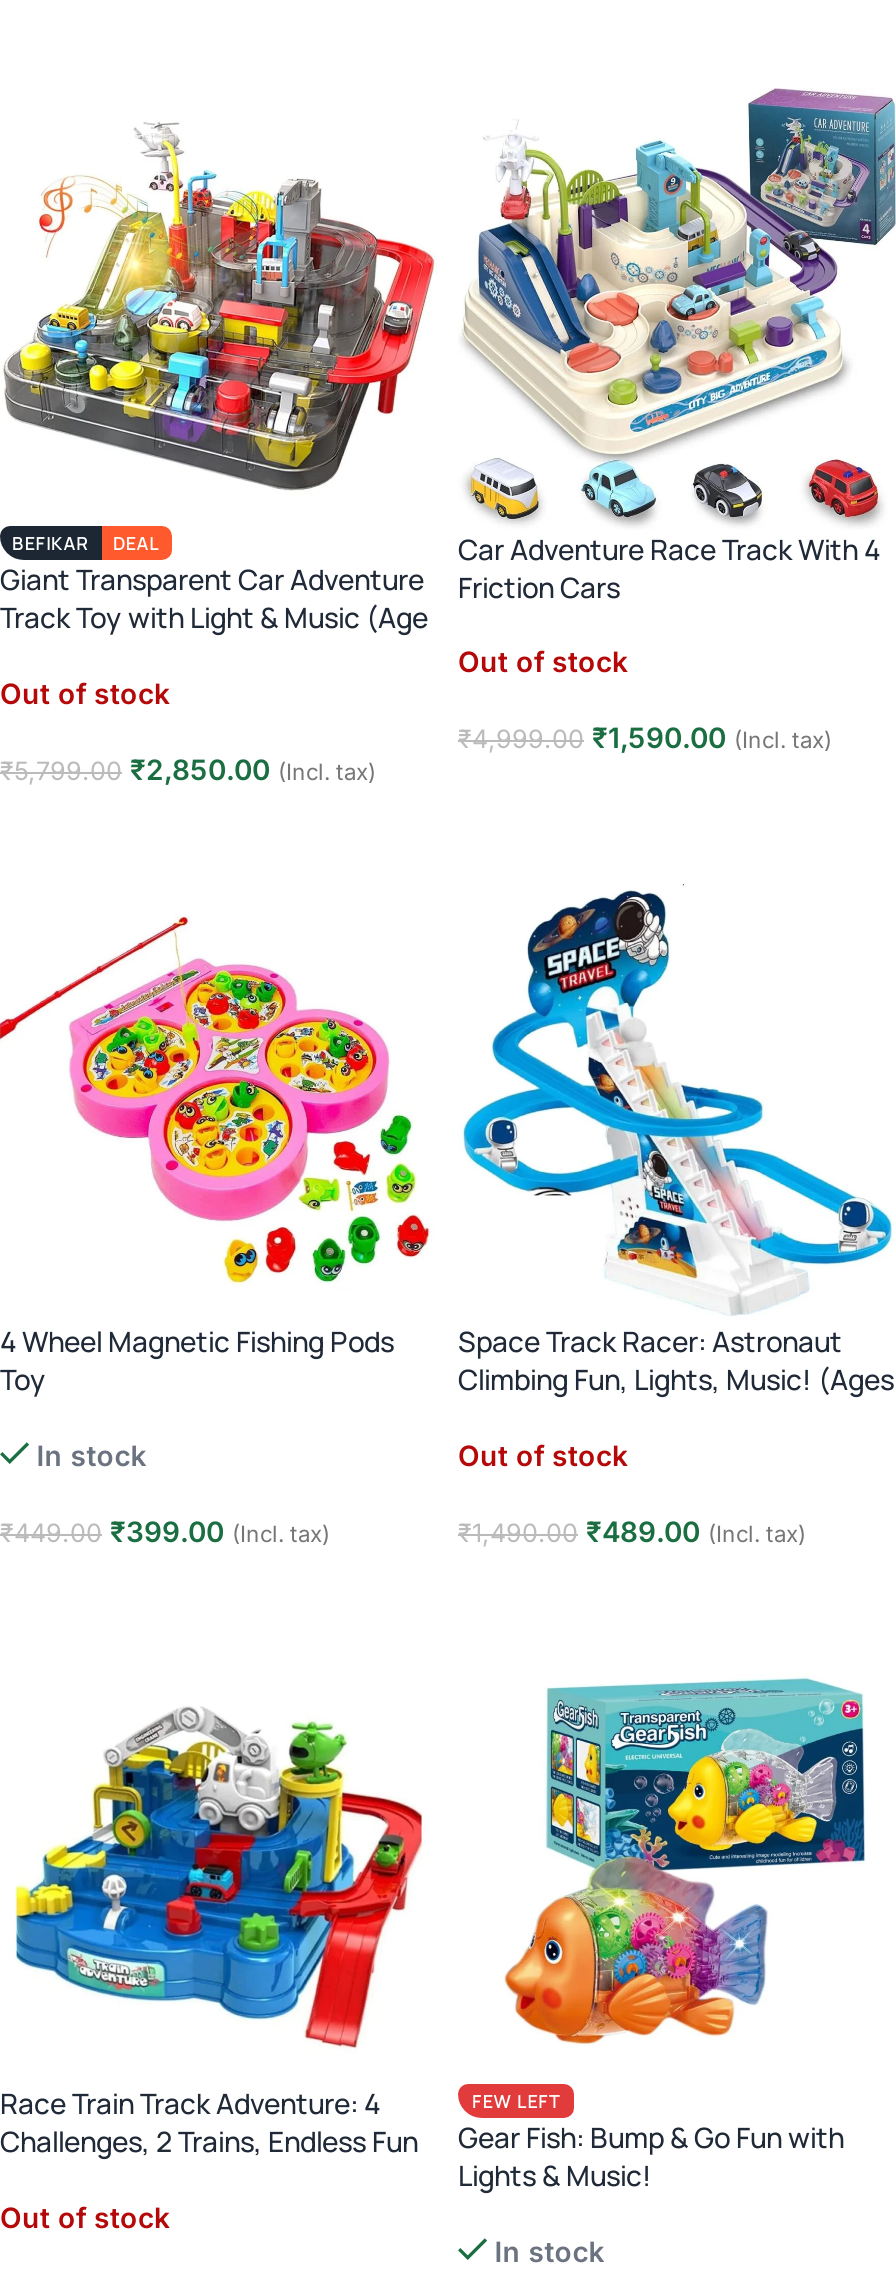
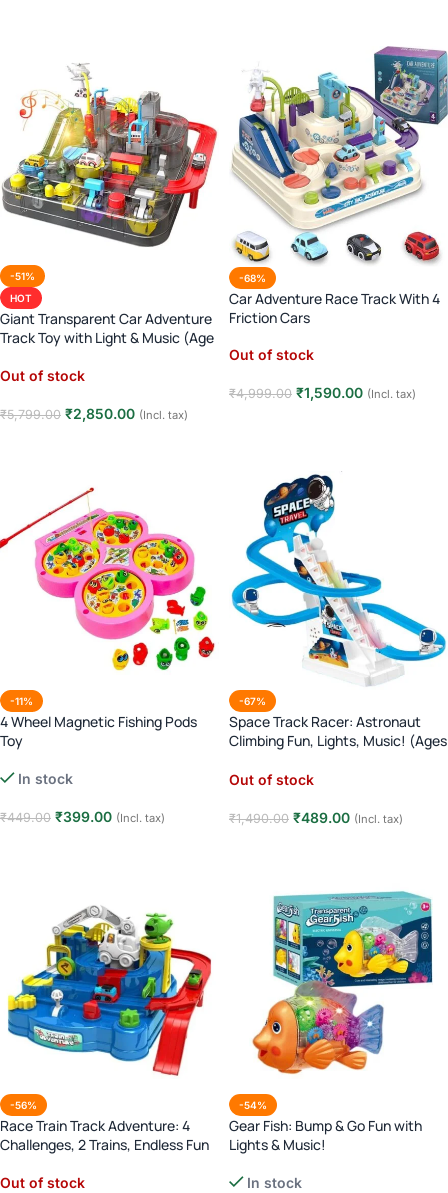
none -> [239,272,266,284] -68%
[12,530,160,556] BEFIKAR | DEAL -> [10,270,35,304] -51% | HOT
none -> [10,695,33,707] -11%
none -> [239,695,266,707] -67%
none -> [10,1099,37,1111] -56%
moved [0,2084,418,2235] -> [0,1116,209,1191]: Race Train Track Adventure: 4 | Challenges, 2 Trains, Endless Fun | Out of stock
[472,2088,560,2114] FEW LEFT -> [239,1099,267,1111] -54%

